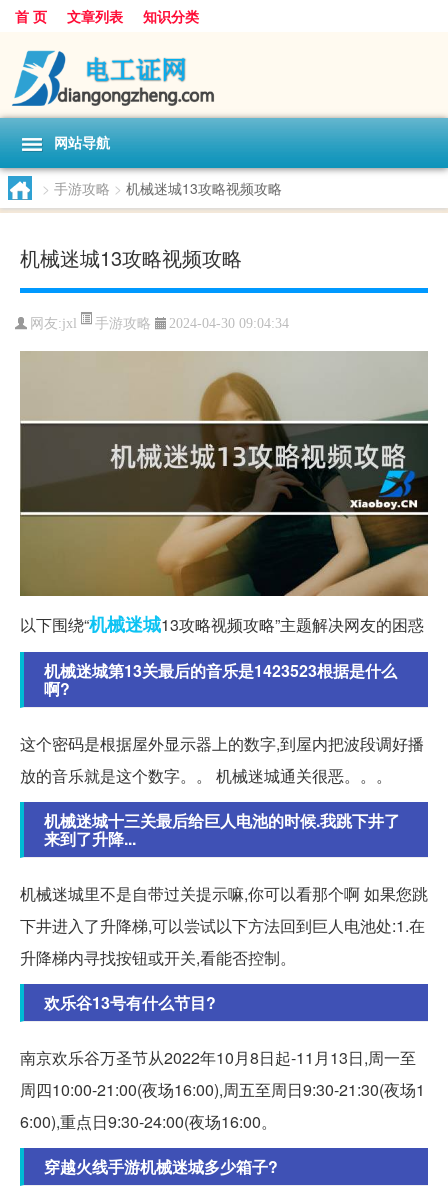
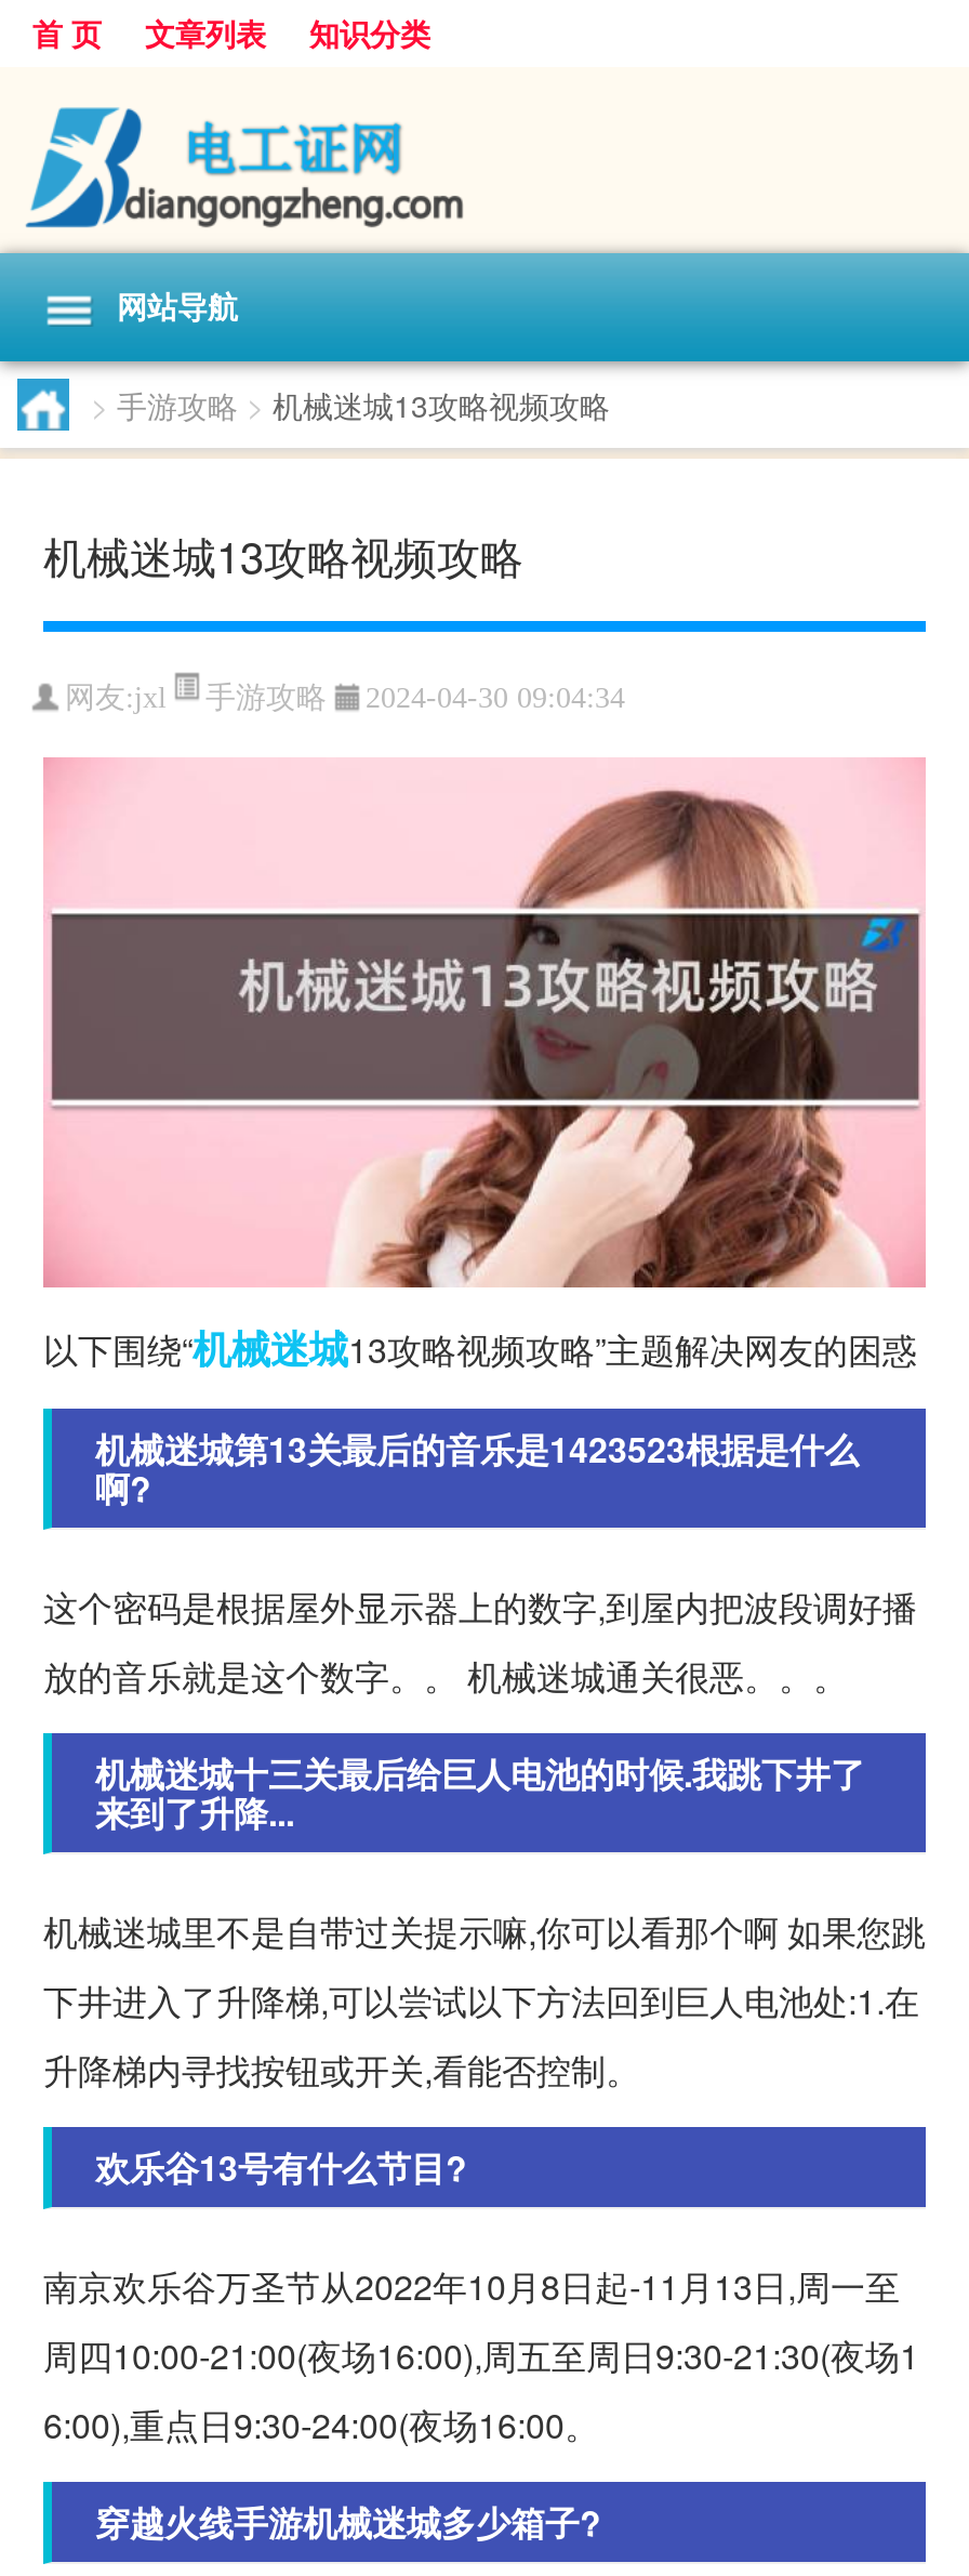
[19,351,429,597] [image] -> [43,757,926,1290] [image]

